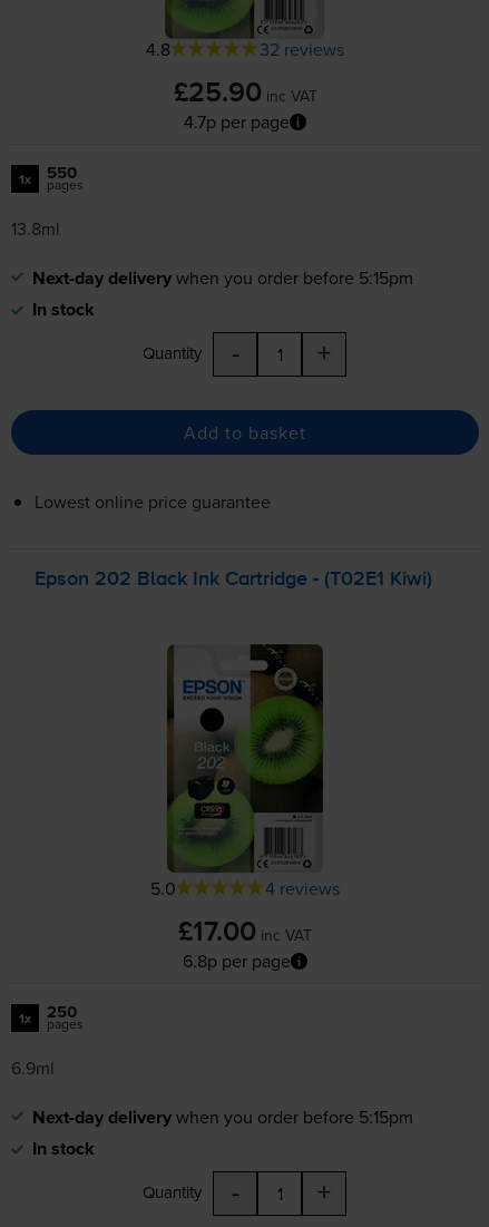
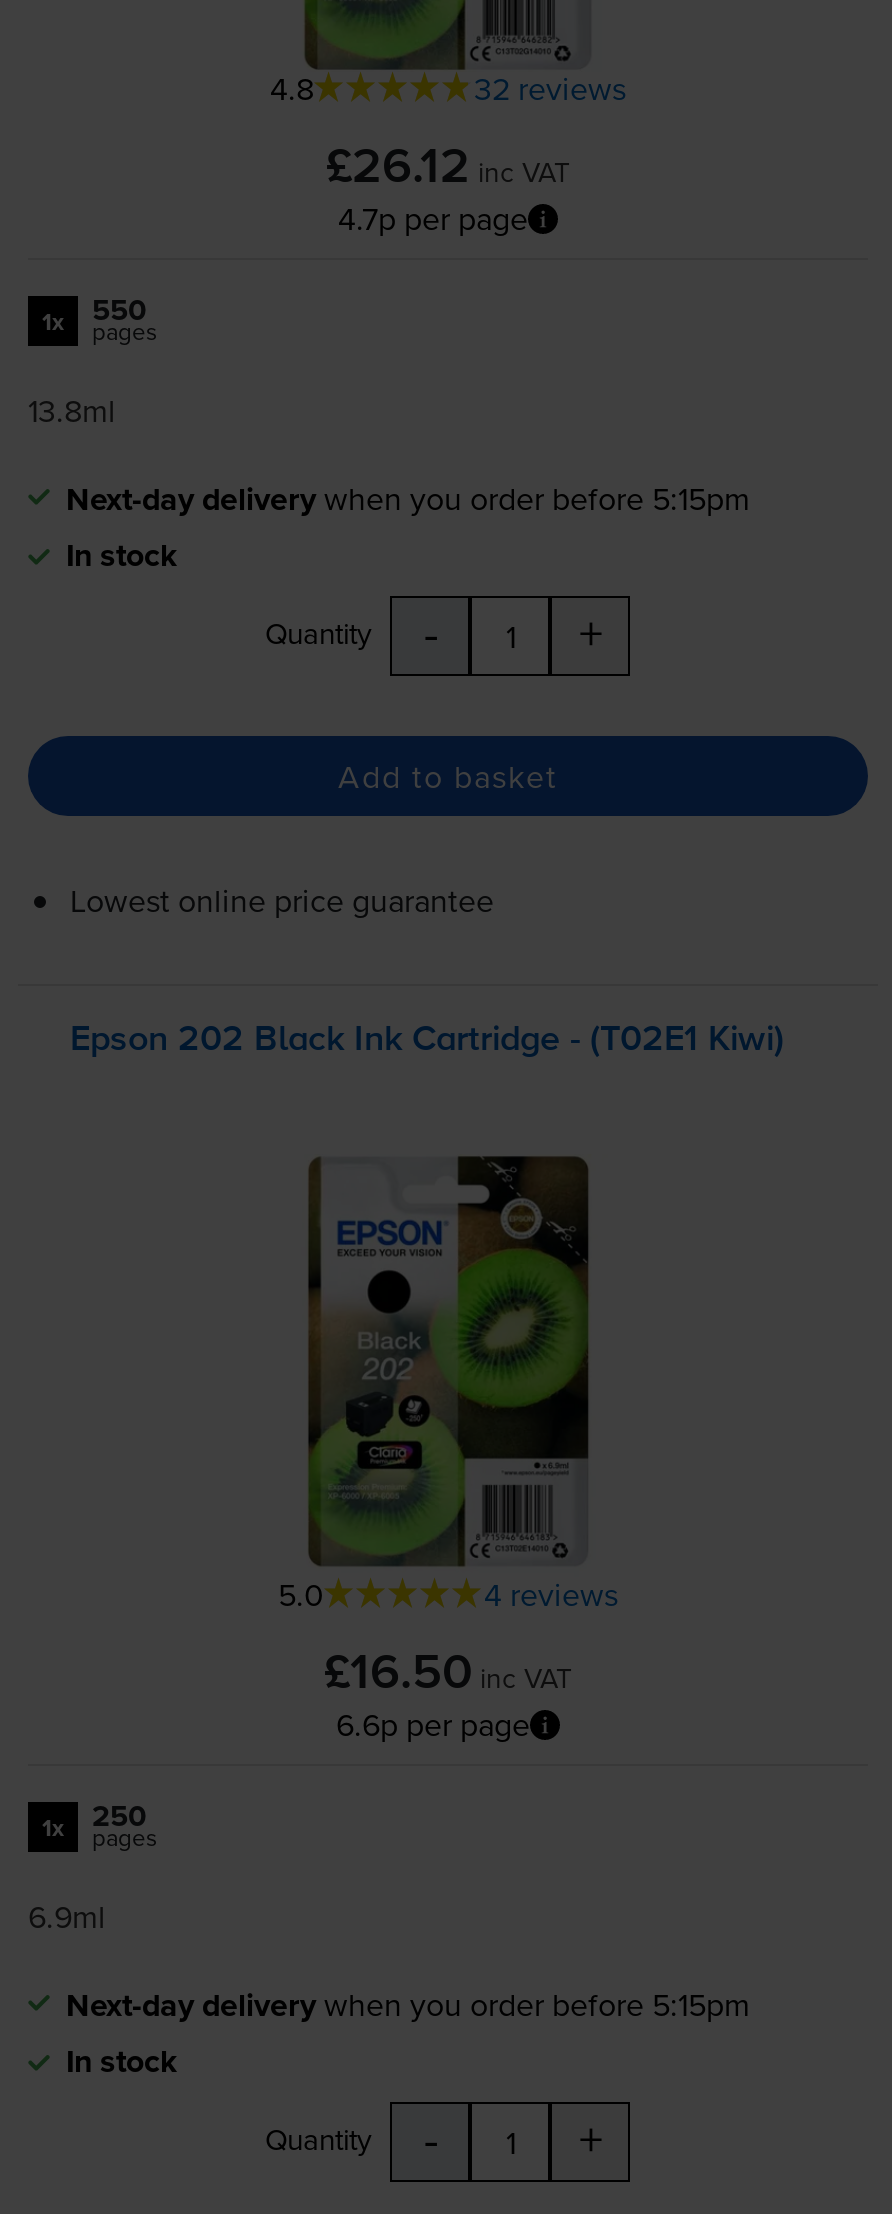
[173,80,317,108] £25.90 inc VAT -> [326,144,570,194] £26.12 inc VAT
[178,920,312,947] £17.00 inc VAT -> [324,1650,572,1700] £16.50 inc VAT
[183,949,291,973] 6.8p per page -> [336,1702,530,1746] 6.6p per page

